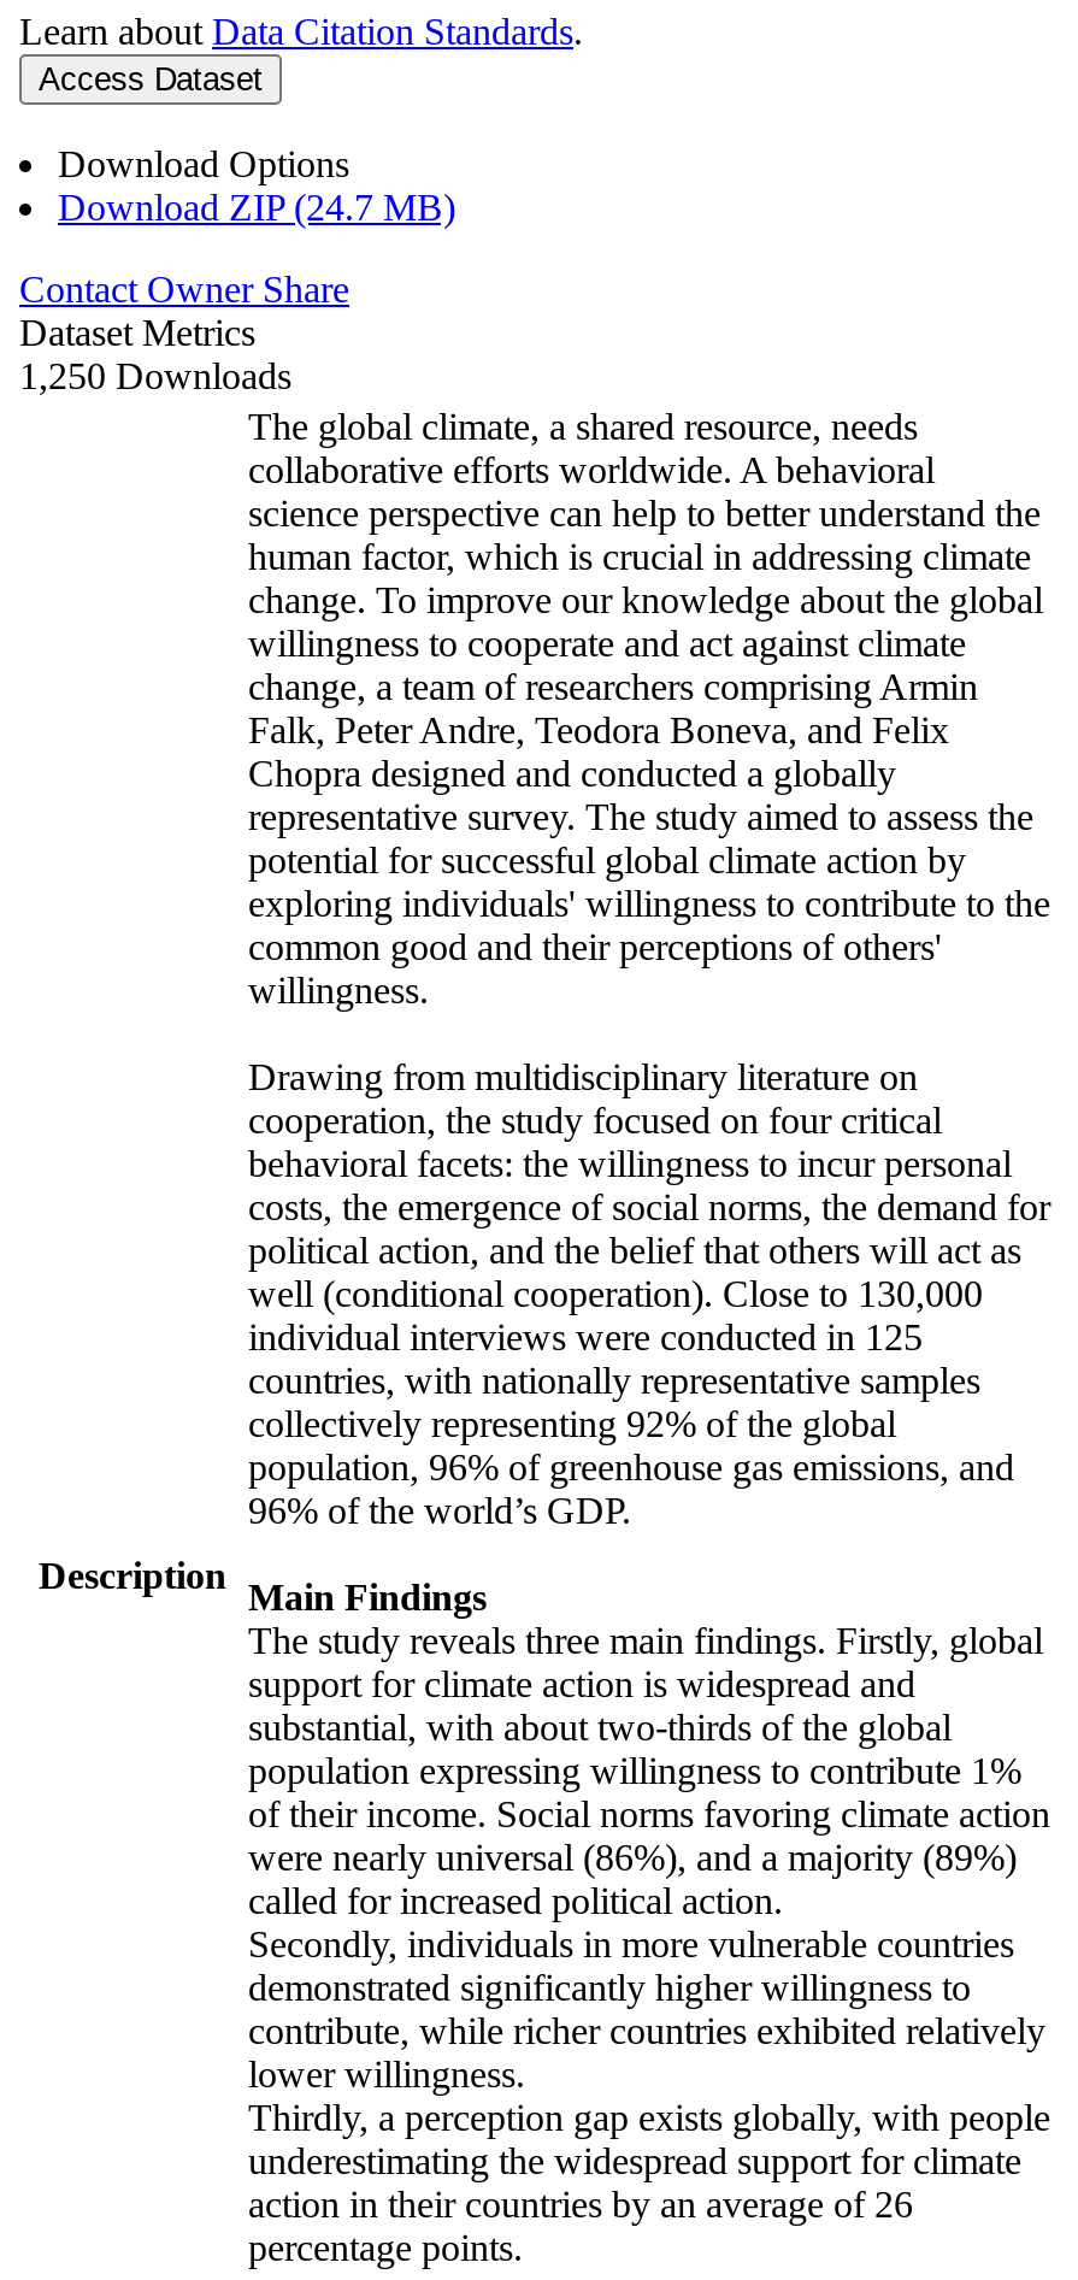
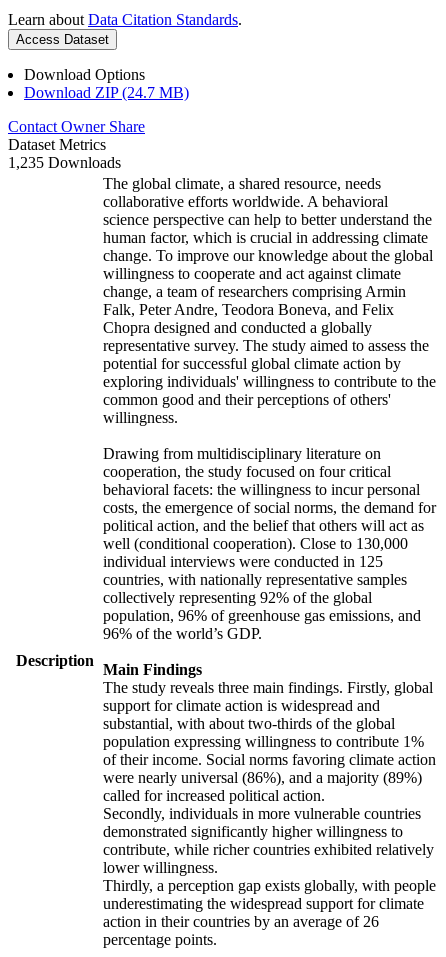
[19,356,291,397] 1,250 Downloads -> [8,154,121,171] 1,235 Downloads

